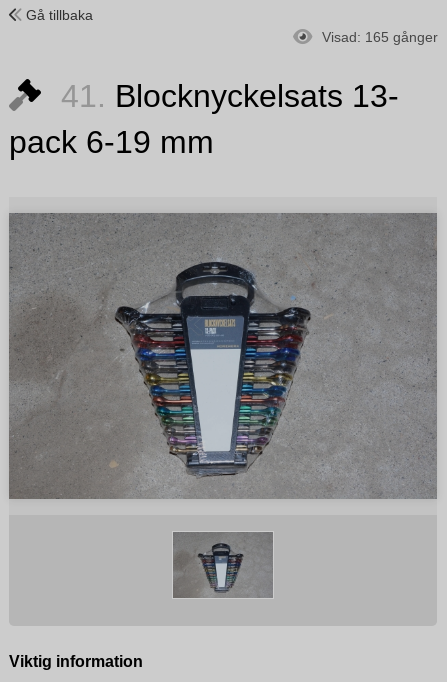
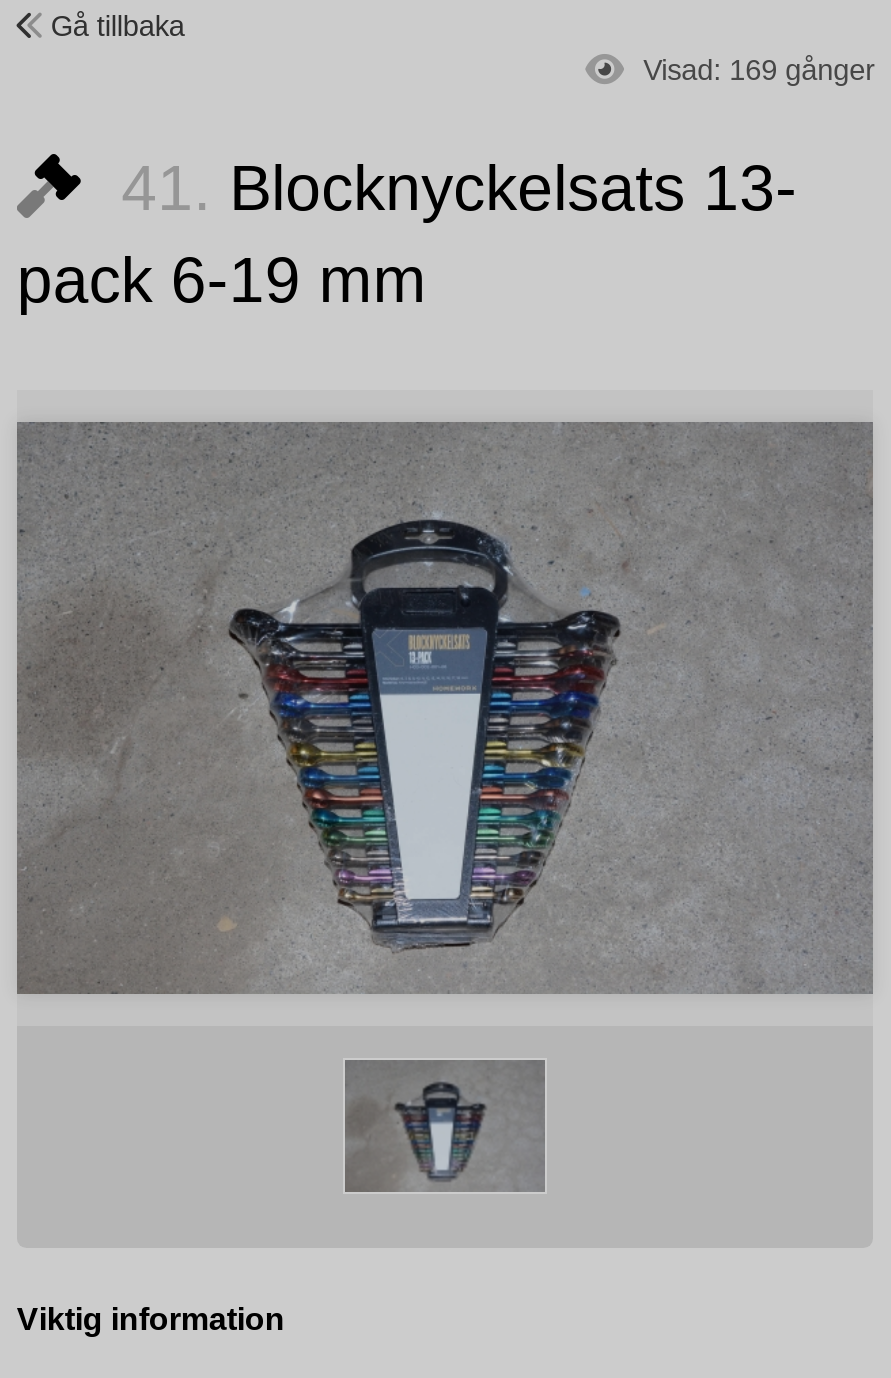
[322,29,438,45] Visad: 165 gånger -> [643,54,875,86] Visad: 169 gånger

